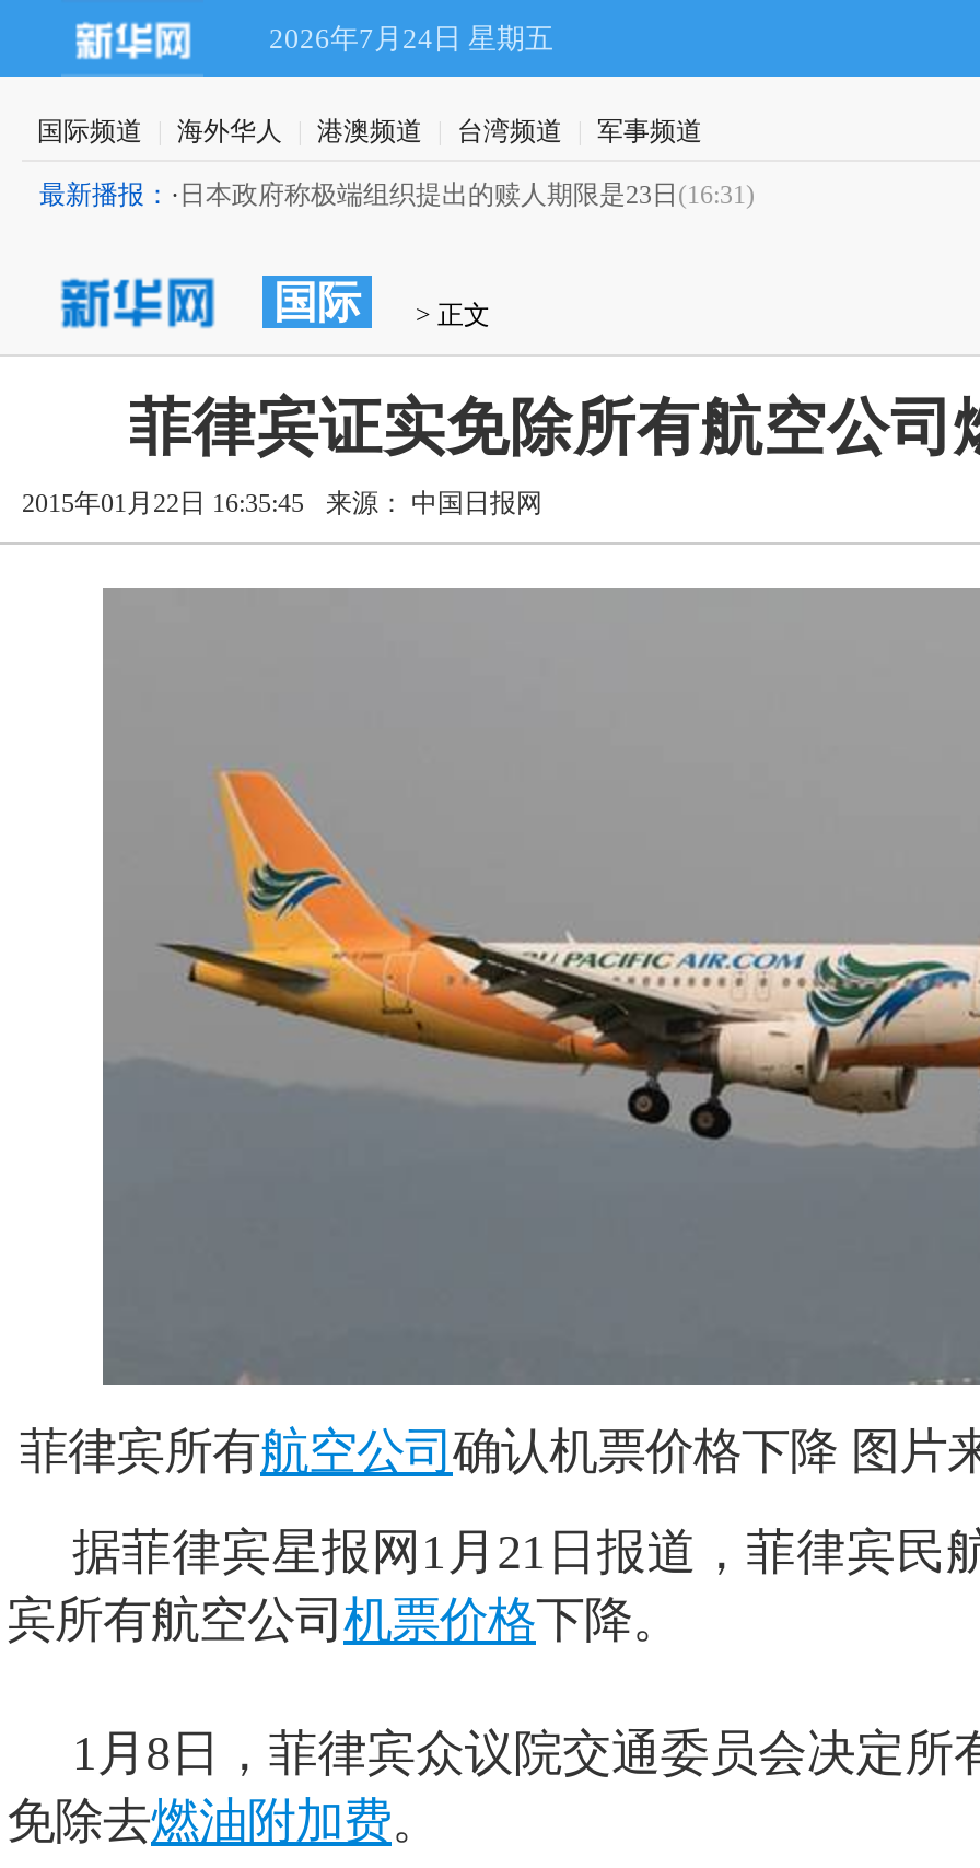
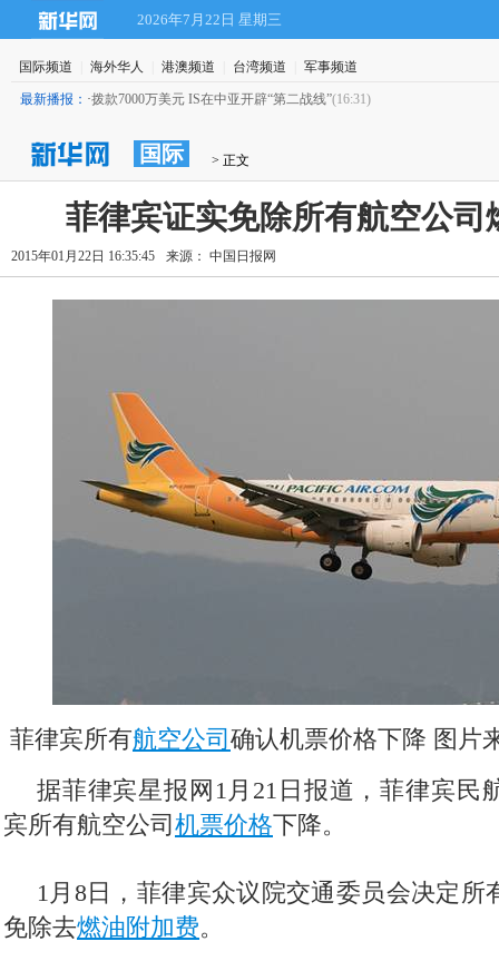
[269,22,553,55] 2026年7月24日 星期五 -> [137,11,282,28] 2026年7月22日 星期三
[39,179,755,210] 最新播报：·日本政府称极端组织提出的赎人期限是23日(16:31) -> [20,91,371,107] 最新播报：·拨款7000万美元 IS在中亚开辟“第二战线” (16:31)

